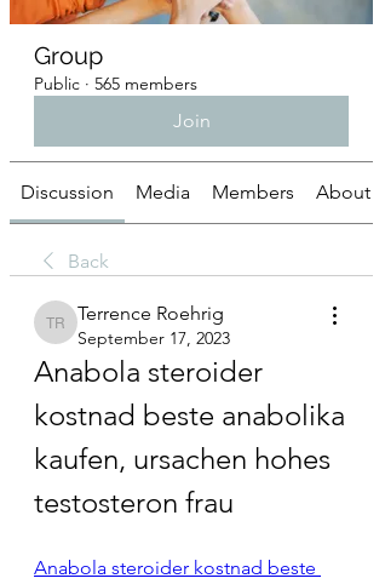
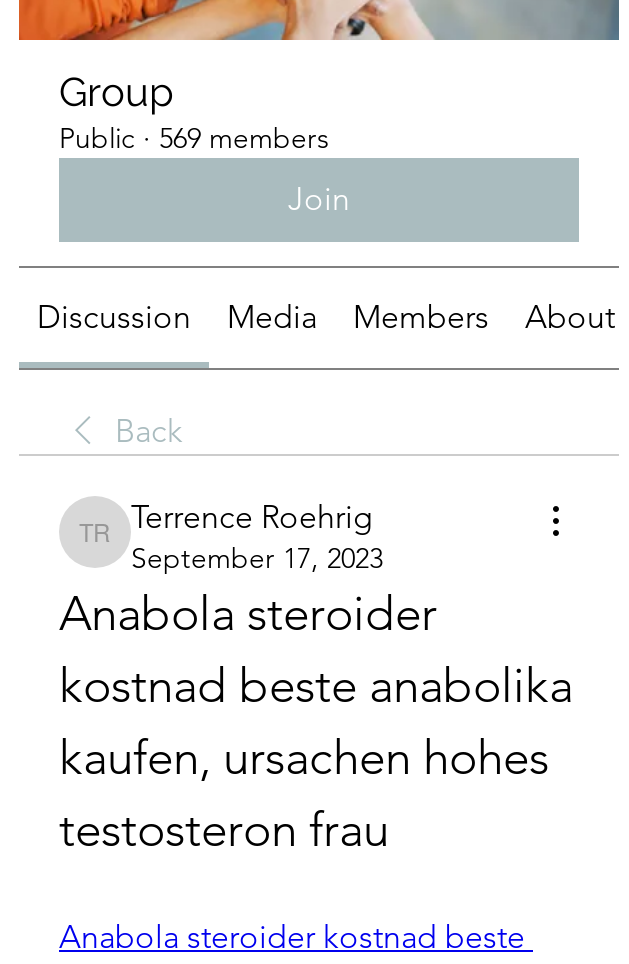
[34,73,197,95] Public · 565 members -> [59,120,329,156] Public · 569 members

